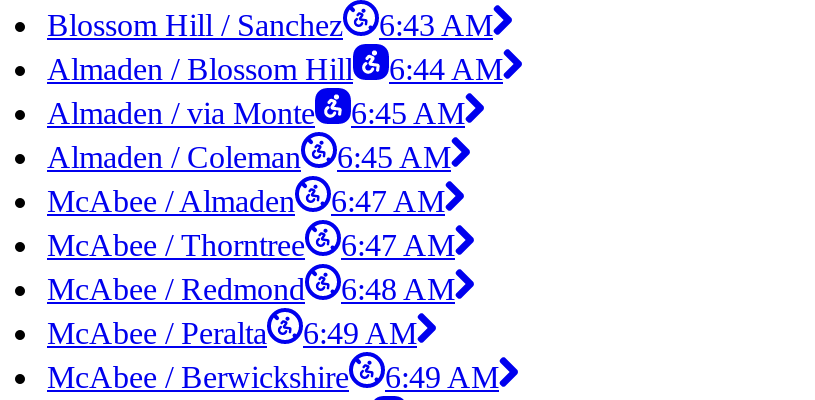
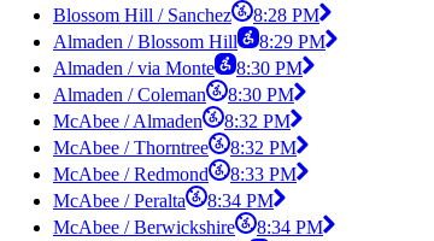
[47,8,493,42] Blossom Hill / Sanchez 6:43 AM -> [53,5,319,26] Blossom Hill / Sanchez 8:28 PM
[47,52,503,86] Almaden / Blossom Hill 6:44 AM -> [53,32,325,52] Almaden / Blossom Hill 8:29 PM
[47,96,465,130] Almaden / via Monte 6:45 AM -> [53,58,303,79] Almaden / via Monte 8:30 PM
[47,140,451,174] Almaden / Coleman 6:45 AM -> [53,85,294,105] Almaden / Coleman 8:30 PM
[47,184,445,218] McAbee / Almaden 6:47 AM -> [53,111,291,132] McAbee / Almaden 8:32 PM
[47,228,455,262] McAbee / Thorntree 6:47 AM -> [53,138,297,158] McAbee / Thorntree 8:32 PM
[47,272,455,306] McAbee / Redmond 6:48 AM -> [53,164,297,185] McAbee / Redmond 8:33 PM
[47,316,417,350] McAbee / Peralta 6:49 AM -> [53,191,274,211] McAbee / Peralta 8:34 PM
[47,360,499,394] McAbee / Berwickshire 6:49 AM -> [53,217,323,238] McAbee / Berwickshire 8:34 PM

